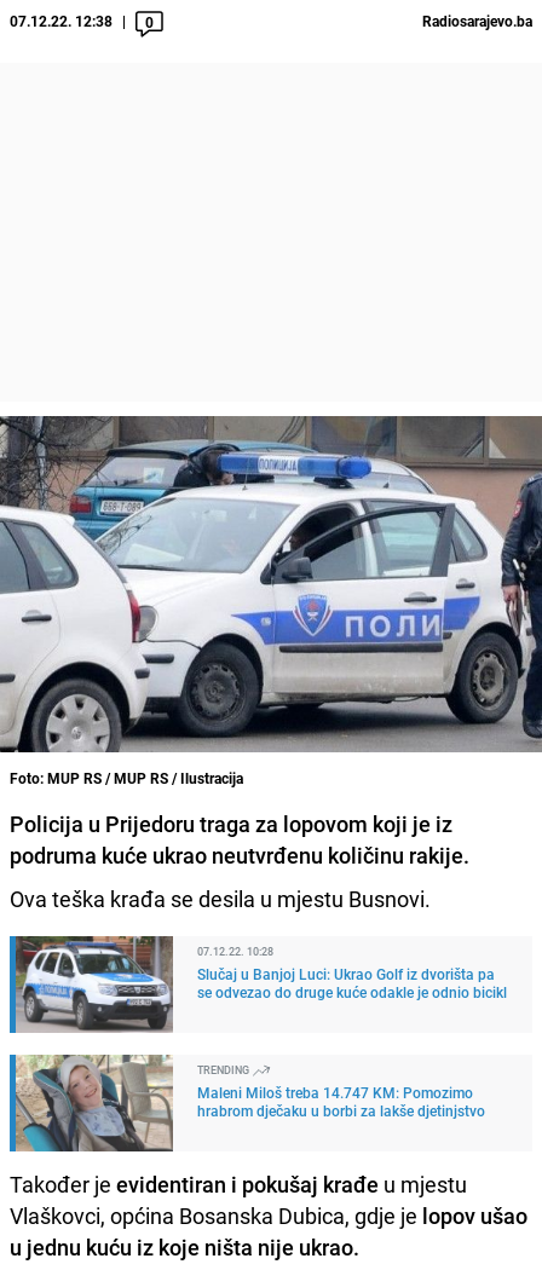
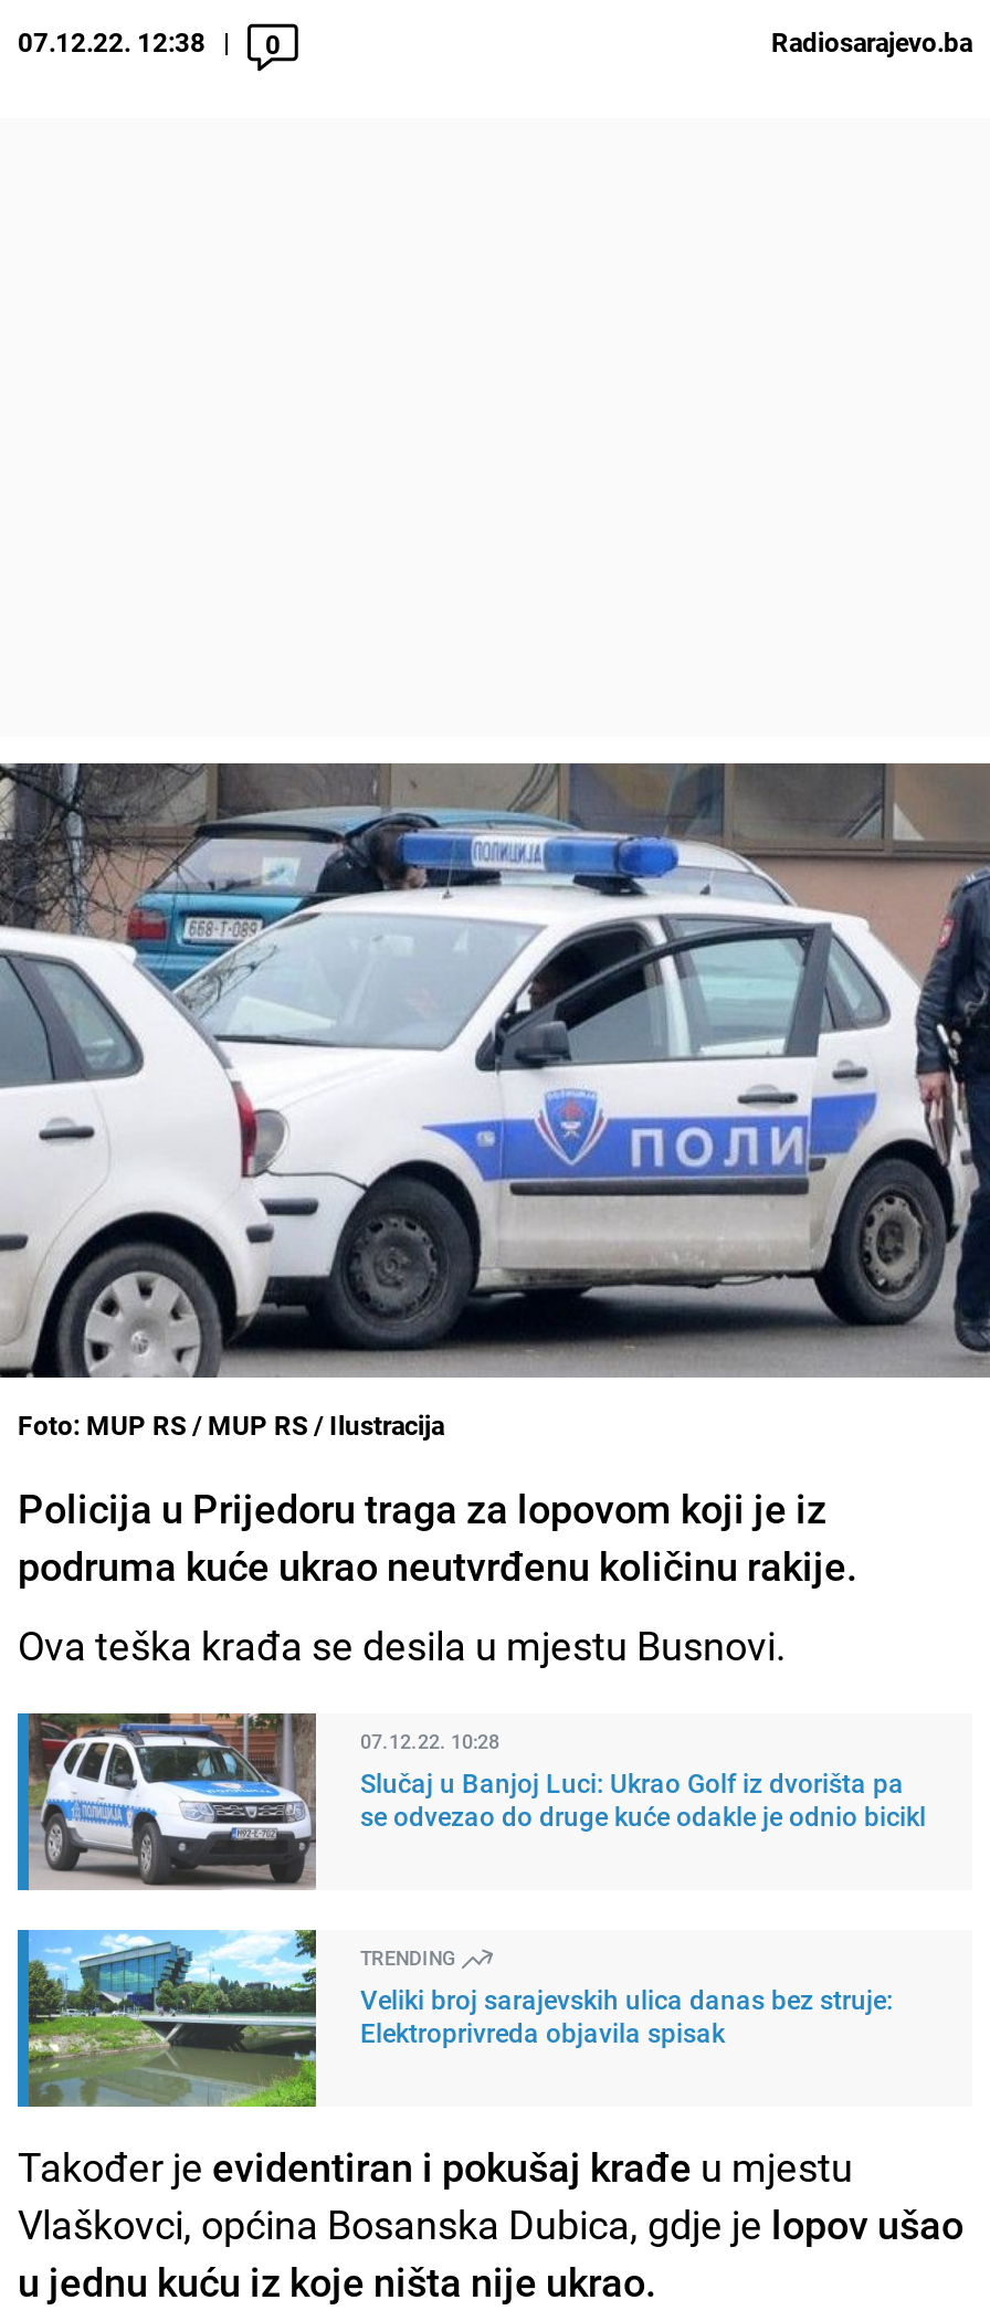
[15,1053,485,1153] [image] | Maleni Miloš treba 14.747 KM: Pomozimo | hrabrom dječaku u borbi za lakše djetinjstvo -> [27,1928,893,2109] [image] | Veliki broj sarajevskih ulica danas bez struje: | Elektroprivreda objavila spisak

